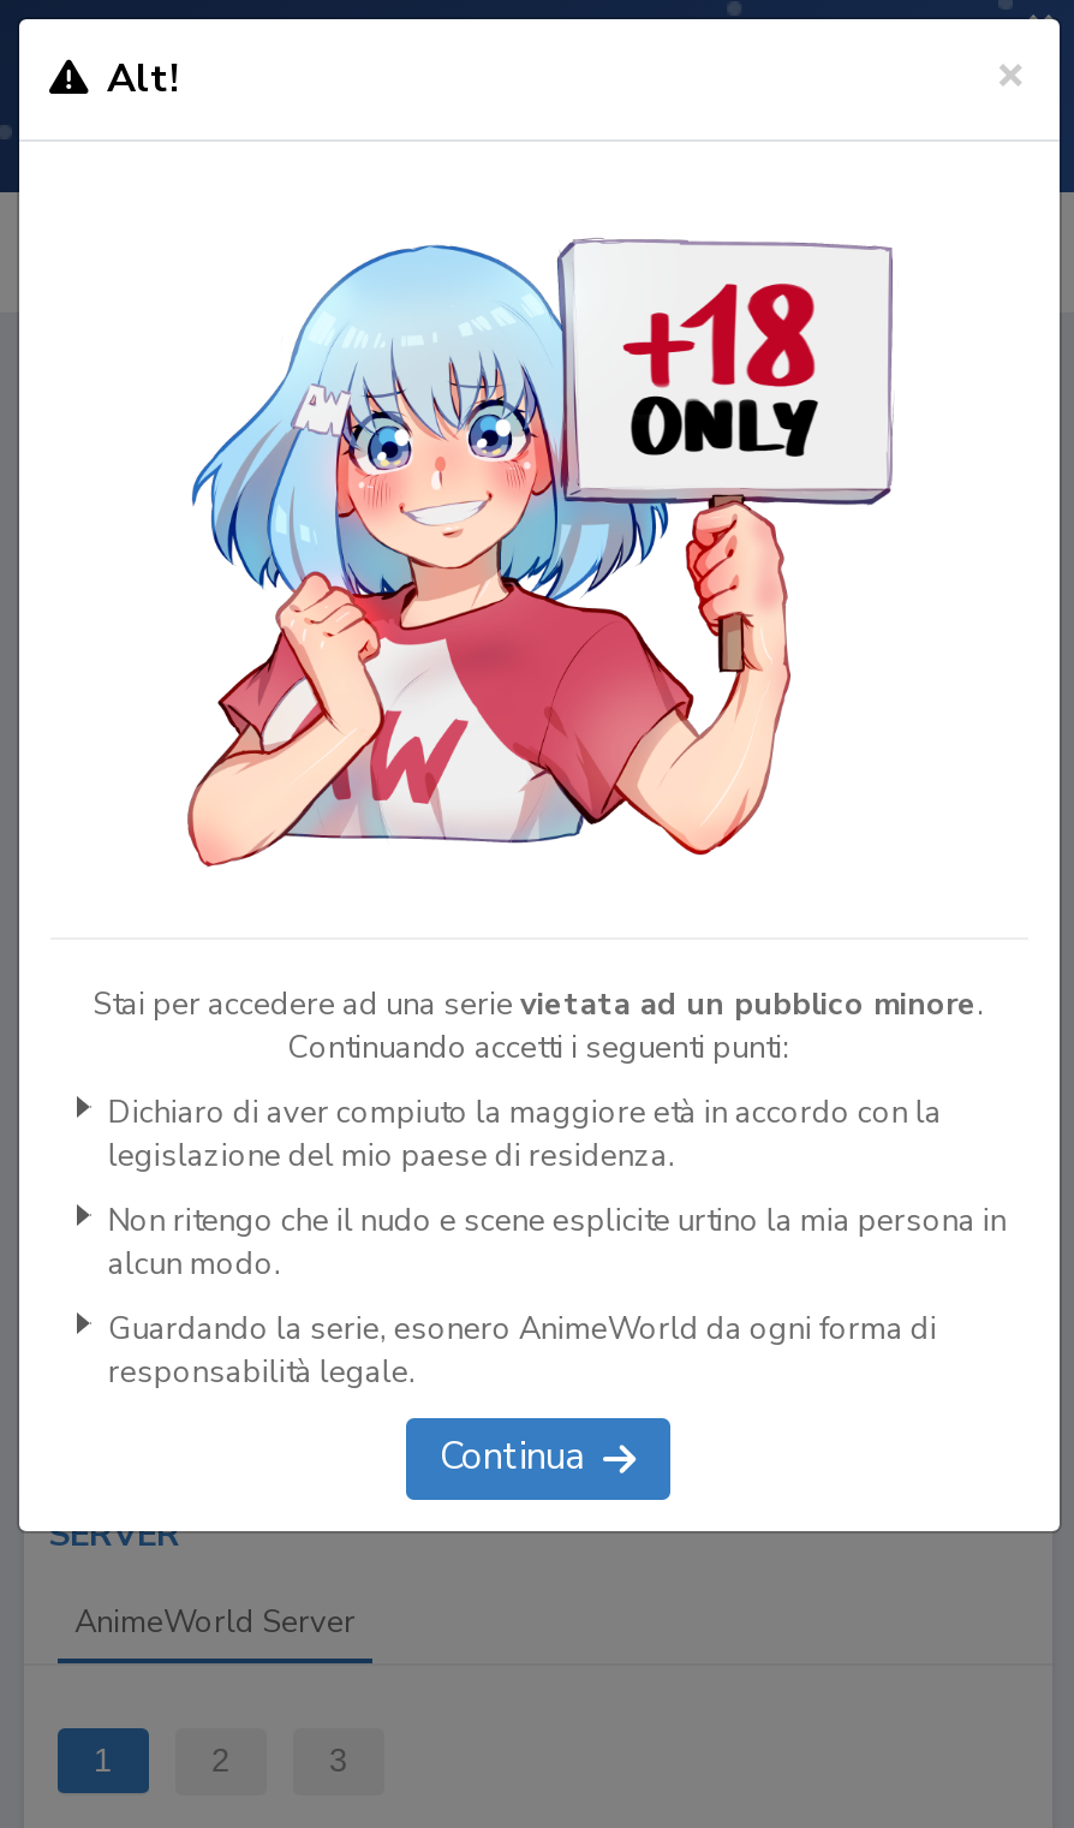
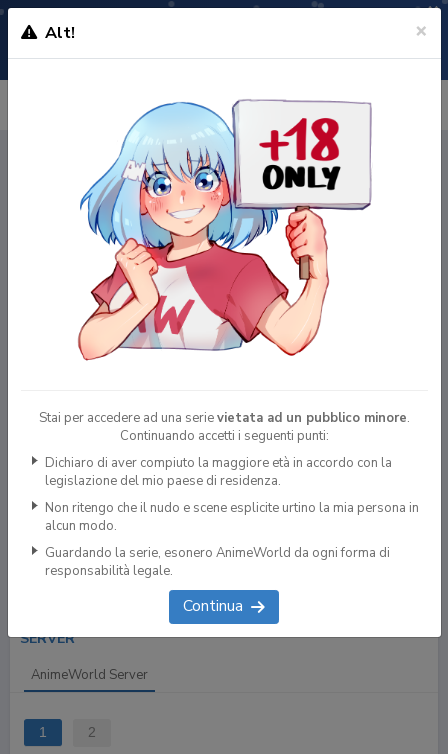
[329,1743,348,1779] 3 -> none

